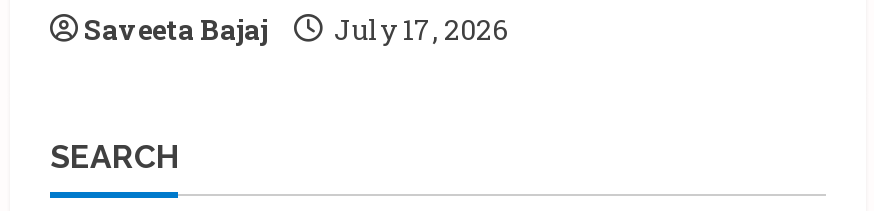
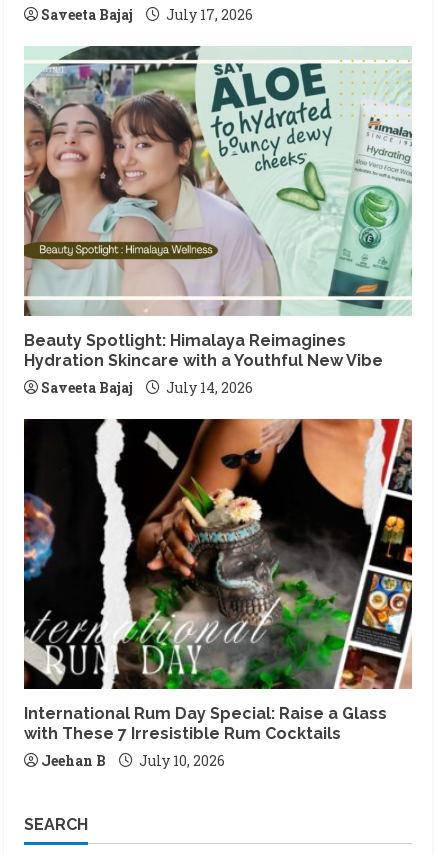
none -> [23,45,413,397] [image] | Beauty Spotlight: Himalaya Reimagines | Hydration Skincare with a Youthful New Vibe | Saveeta Bajaj | July 14, 2026
none -> [23,418,413,770] [image] | International Rum Day Special: Raise a Glass | with These 7 Irresistible Rum Cocktails | Jeehan B | July 10, 2026

